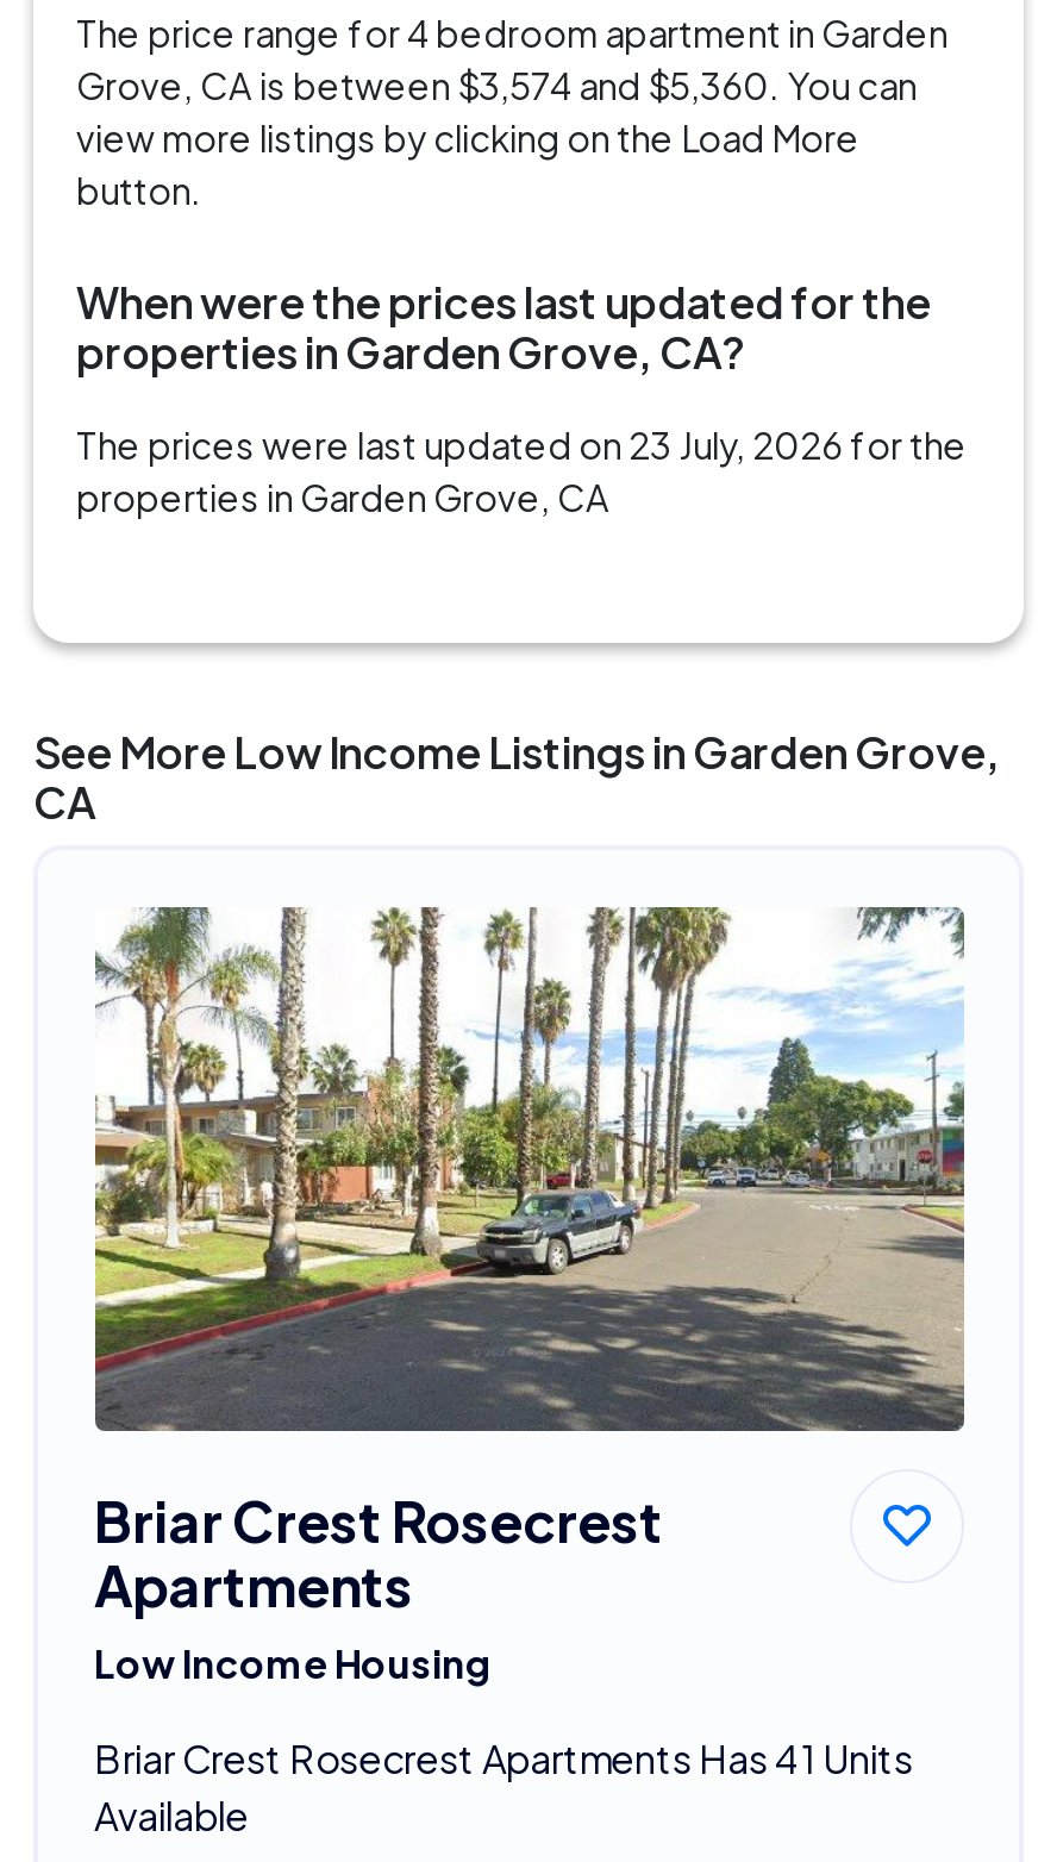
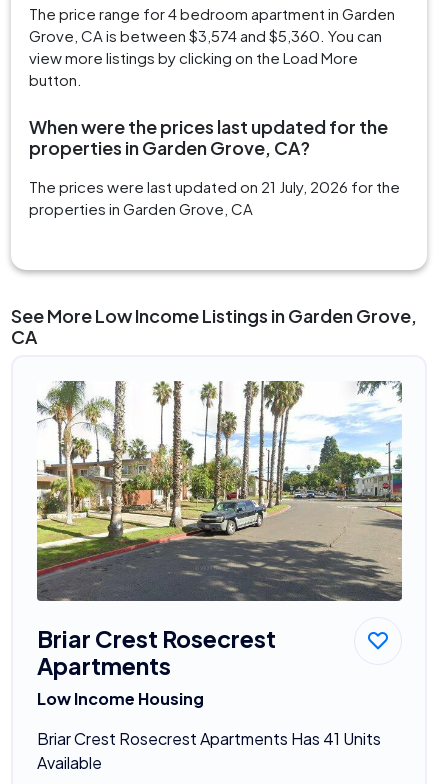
[76,422,967,467] The prices were last updated on 23 July, 2026 for the -> [29,177,400,196] The prices were last updated on 21 July, 2026 for the

